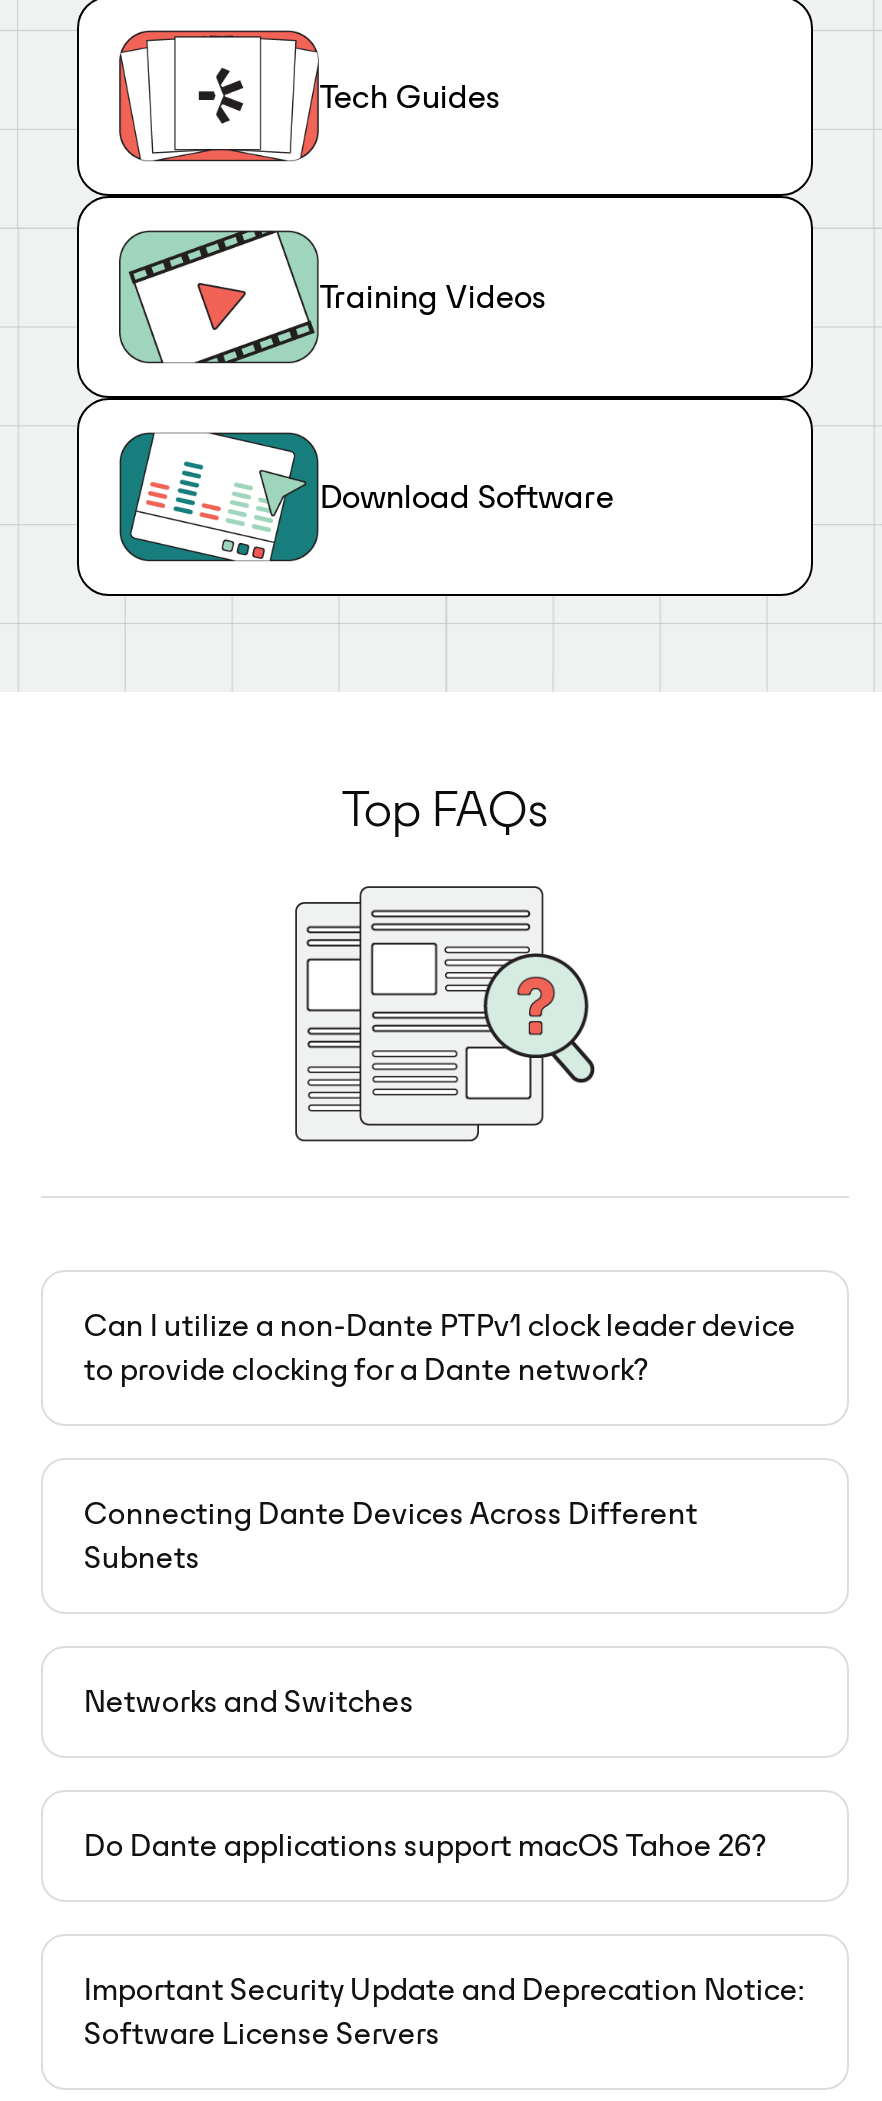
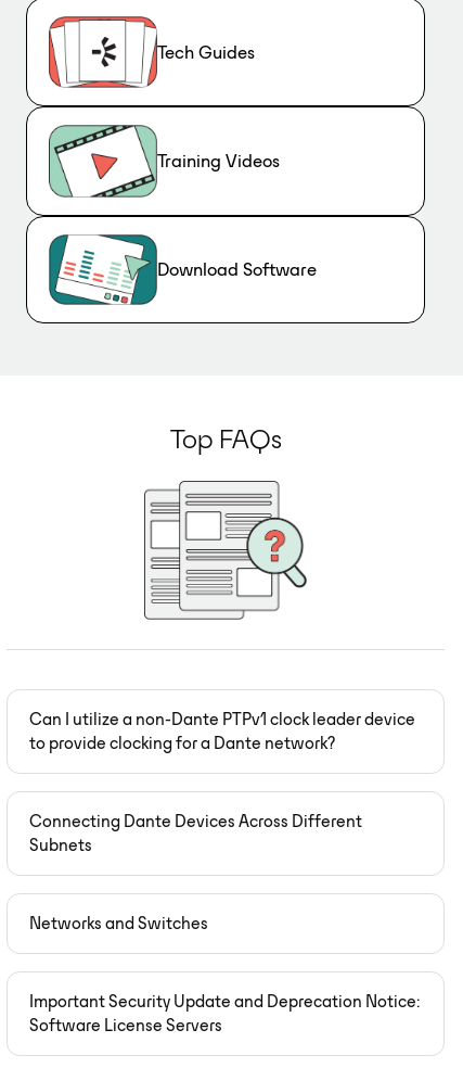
[84,1826,766,1864] Do Dante applications support macOS Tahoe 26? -> none

